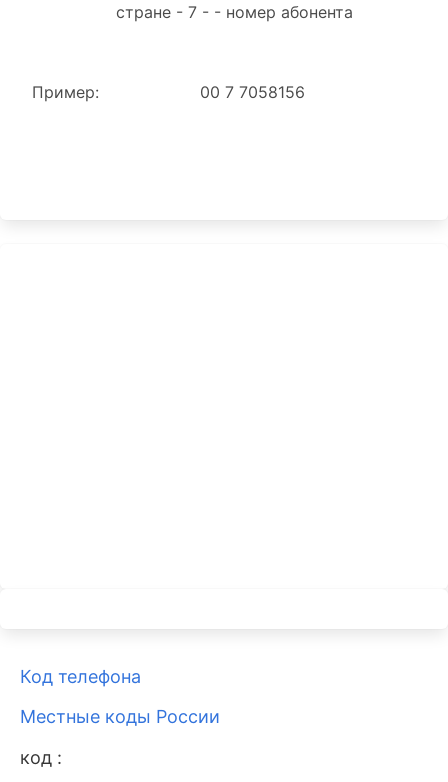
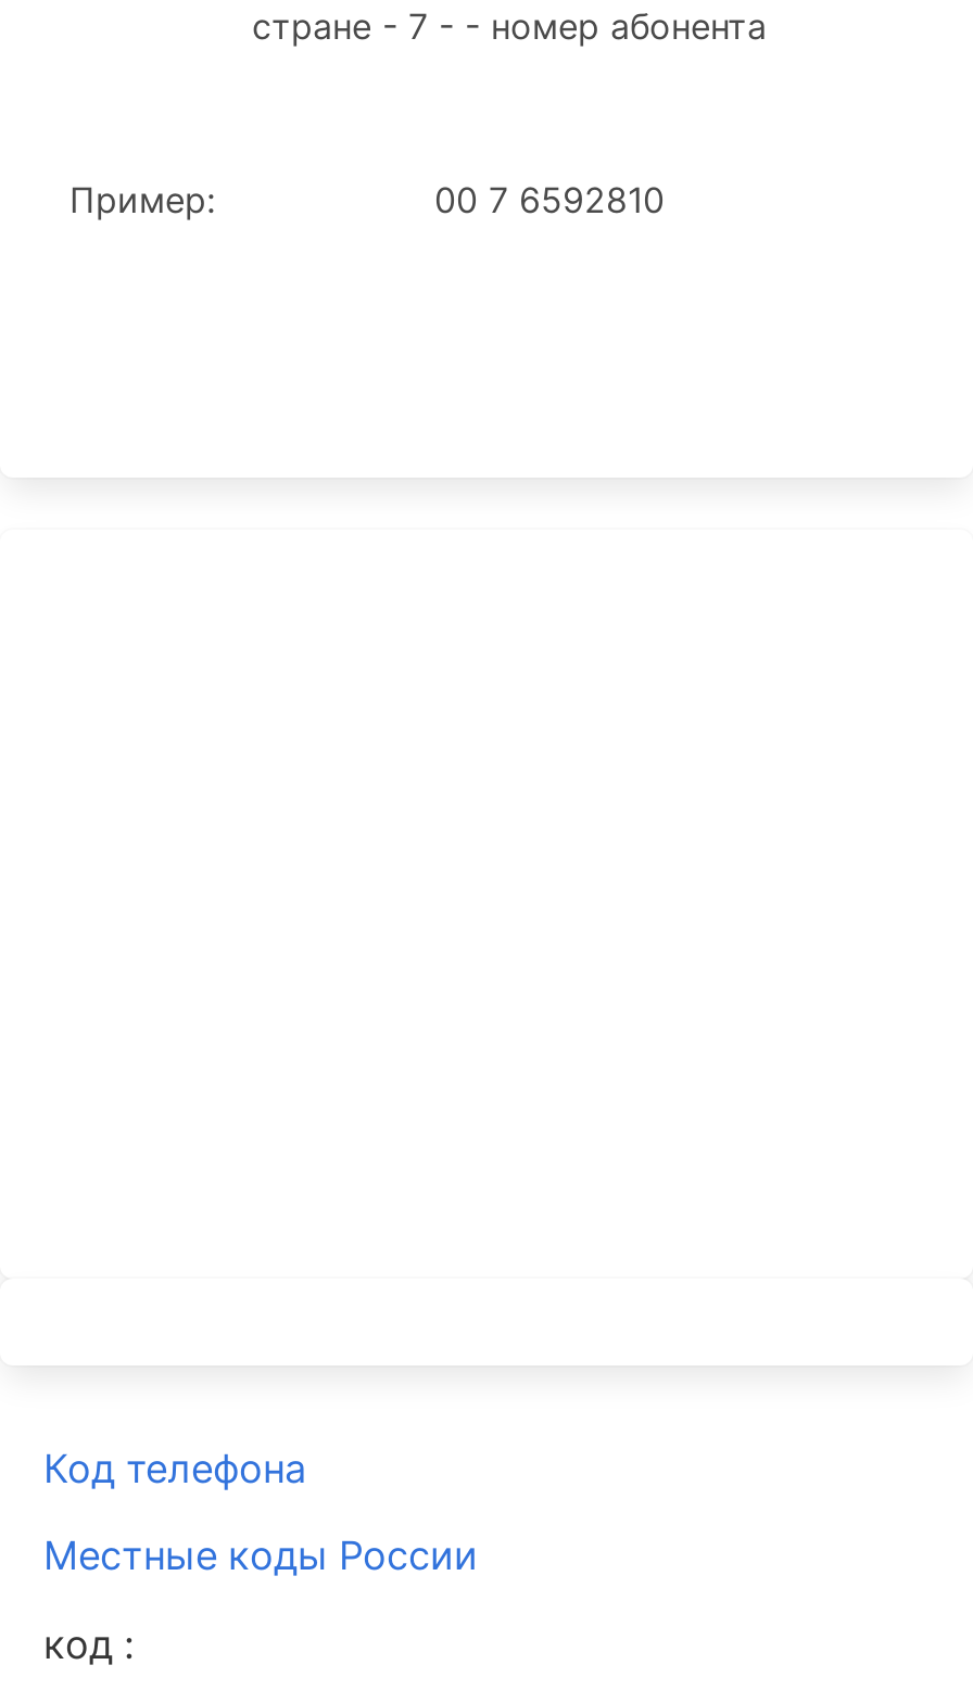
[200,82,305,102] 00 7 7058156 -> [434,179,665,222] 00 7 6592810

